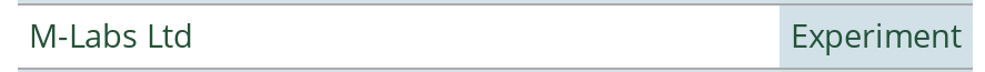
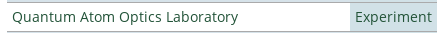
[29,14,193,56] M-Labs Ltd -> [12,7,238,26] Quantum Atom Optics Laboratory

